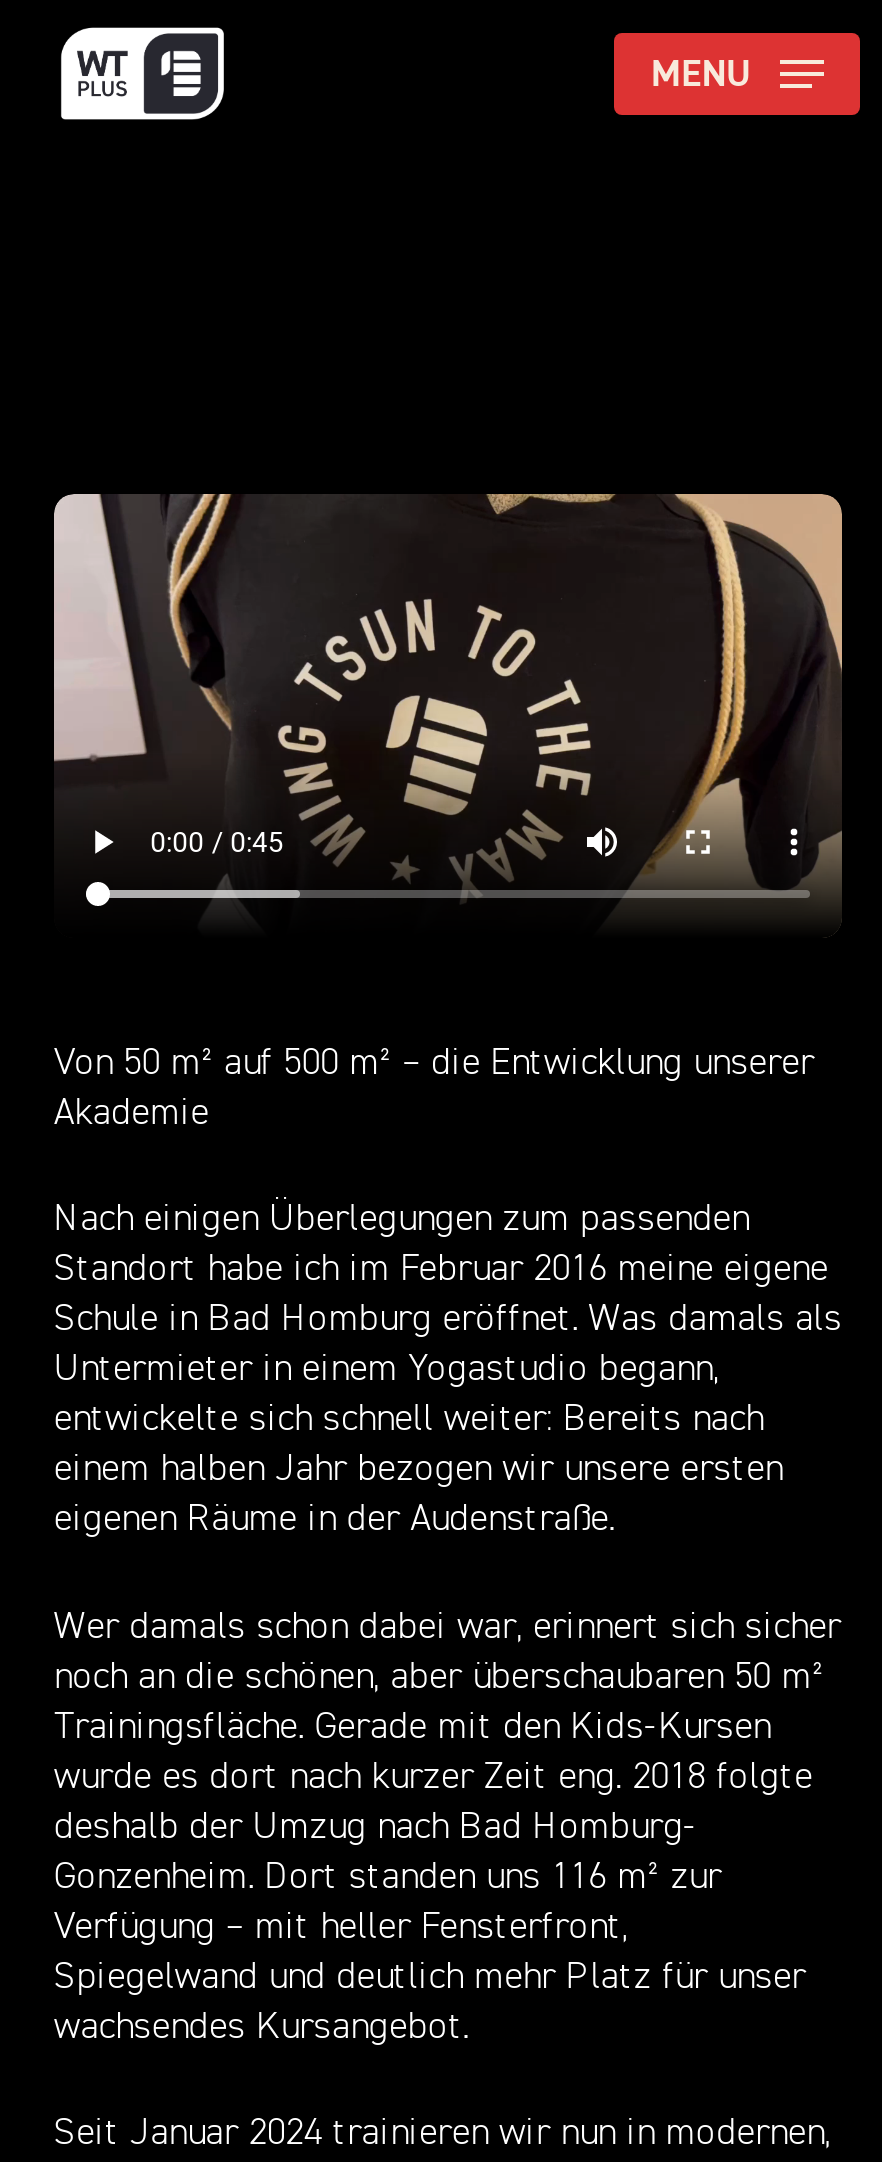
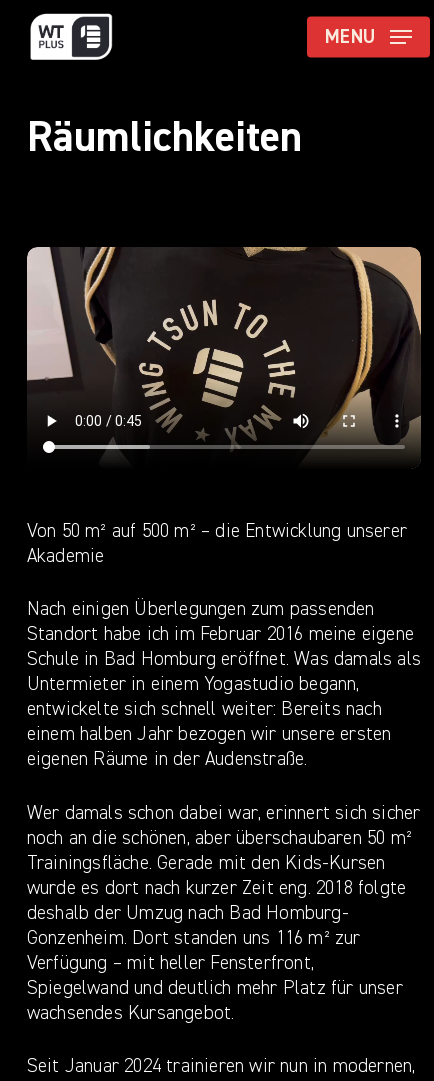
none -> [27,118,302,160] Räumlichkeiten

